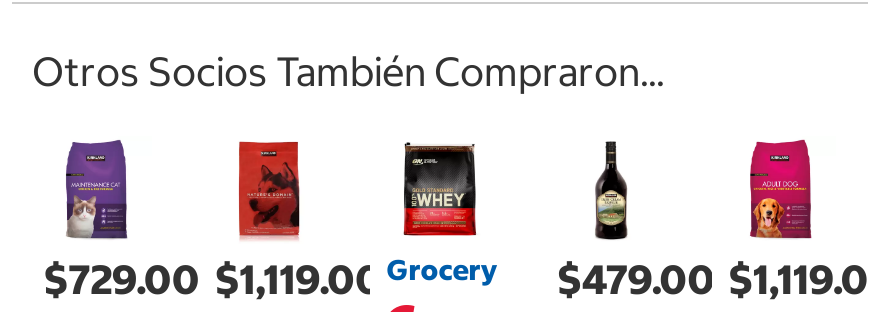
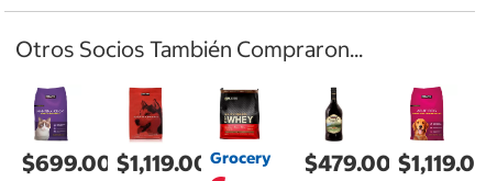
[44,254,200,304] $729.00 -> [22,149,112,177] $699.00

